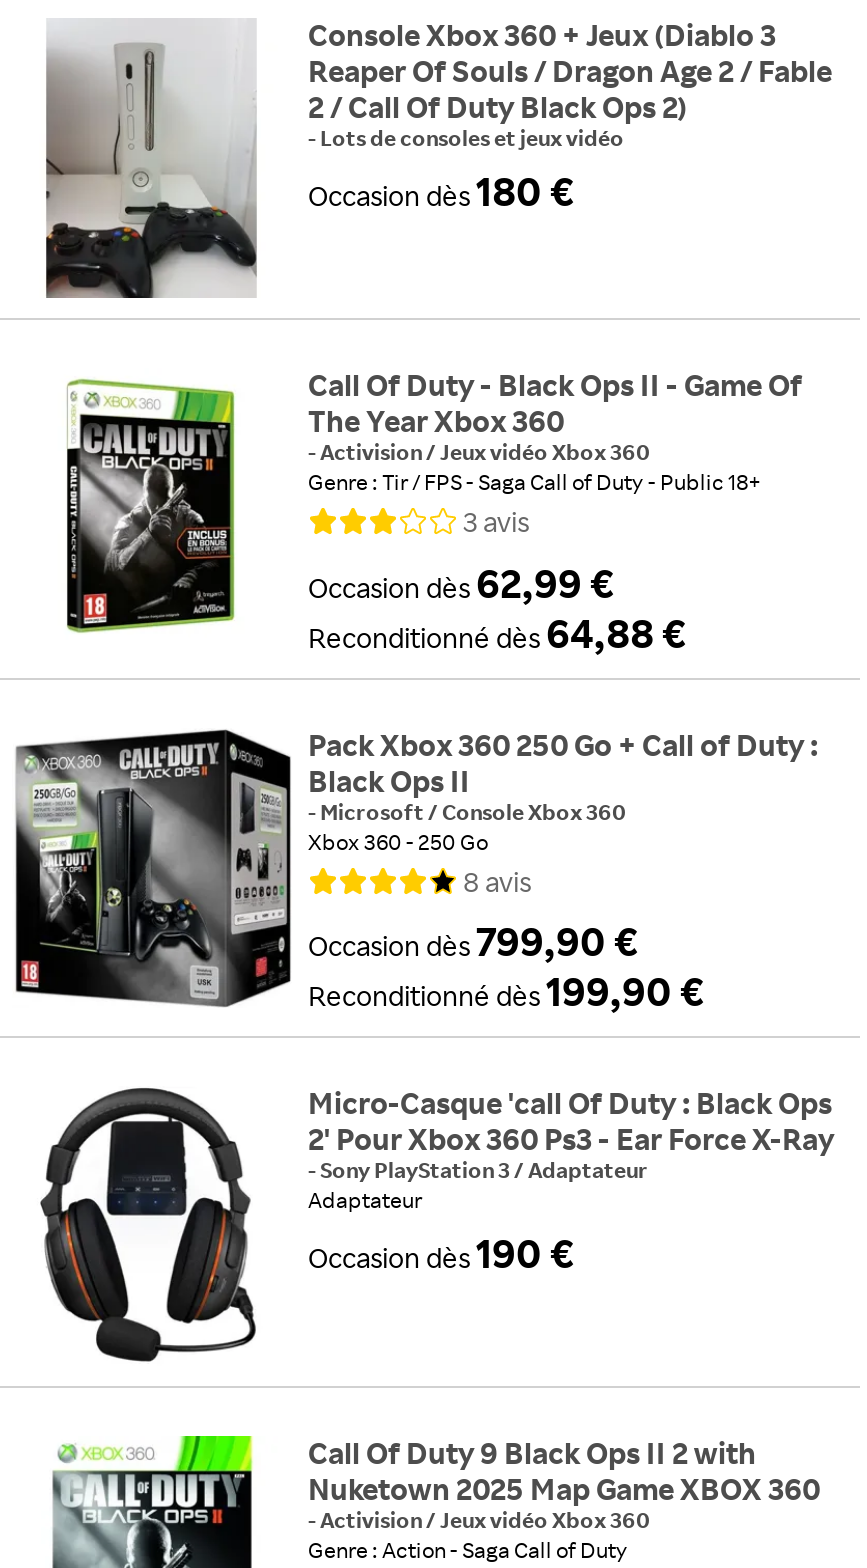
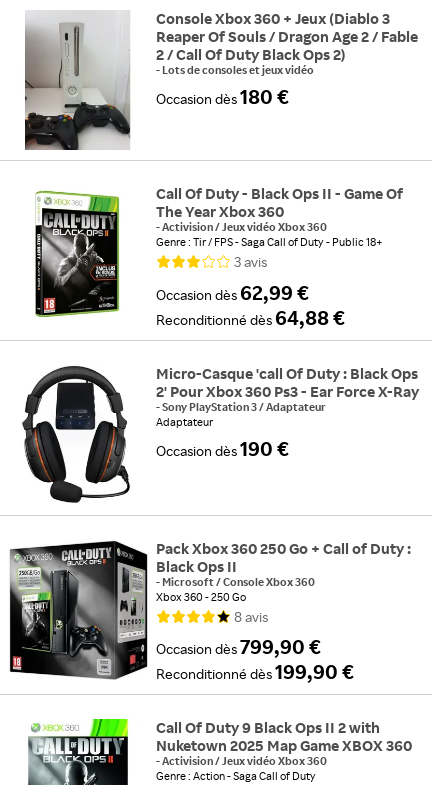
moved [14,725,818,1016] -> [9,538,411,684]: [image] | Pack Xbox 360 250 Go + Call of Duty : | Black Ops II | - Microsoft / Console Xbox 360 | Xbox 360 250 Go | 8 avis | Occasion dès799,90 € | Reconditionné dès199,90 €
moved [38,1084,834,1364] -> [21,363,419,503]: [image] | Micro-Casque 'call Of Duty : Black Ops | 2' Pour Xbox 360 Ps3 - Ear Force X-Ray | - Sony PlayStation 3 / Adaptateur | Adaptateur | Occasion dès190 €

